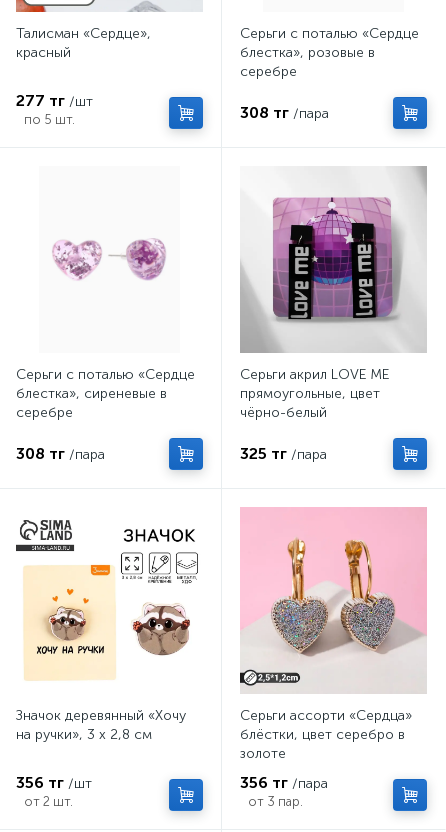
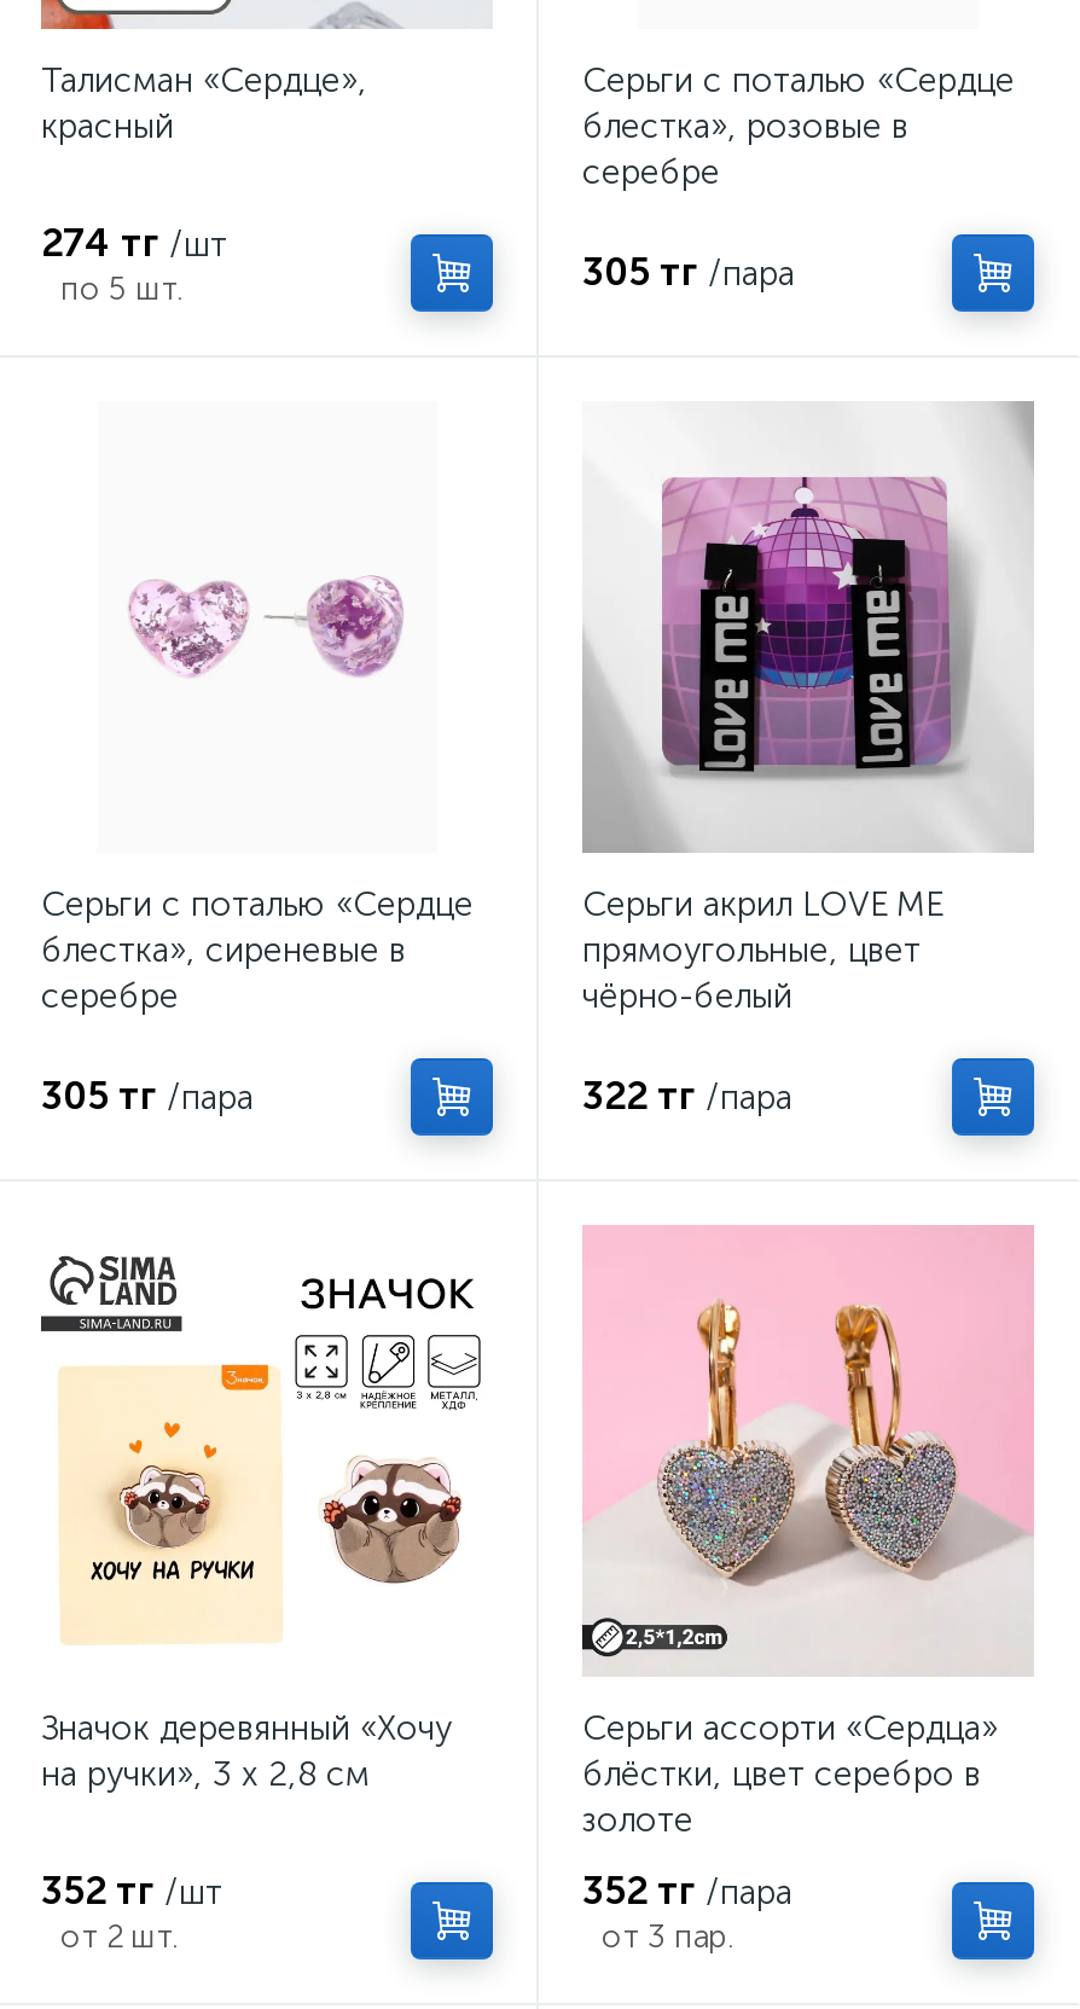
[16,91,93,110] 277 тг /шт -> [41,220,227,266] 274 тг /шт
[240,103,329,122] 308 тг /пара -> [582,249,795,295] 305 тг /пара
[16,444,105,463] 308 тг /пара -> [41,1073,254,1119] 305 тг /пара
[240,444,327,463] 325 тг /пара -> [582,1073,792,1119] 322 тг /пара
[16,773,92,792] 356 тг /шт -> [41,1868,222,1914] 352 тг /шт
[240,773,328,792] 356 тг /пара -> [582,1868,792,1914] 352 тг /пара

